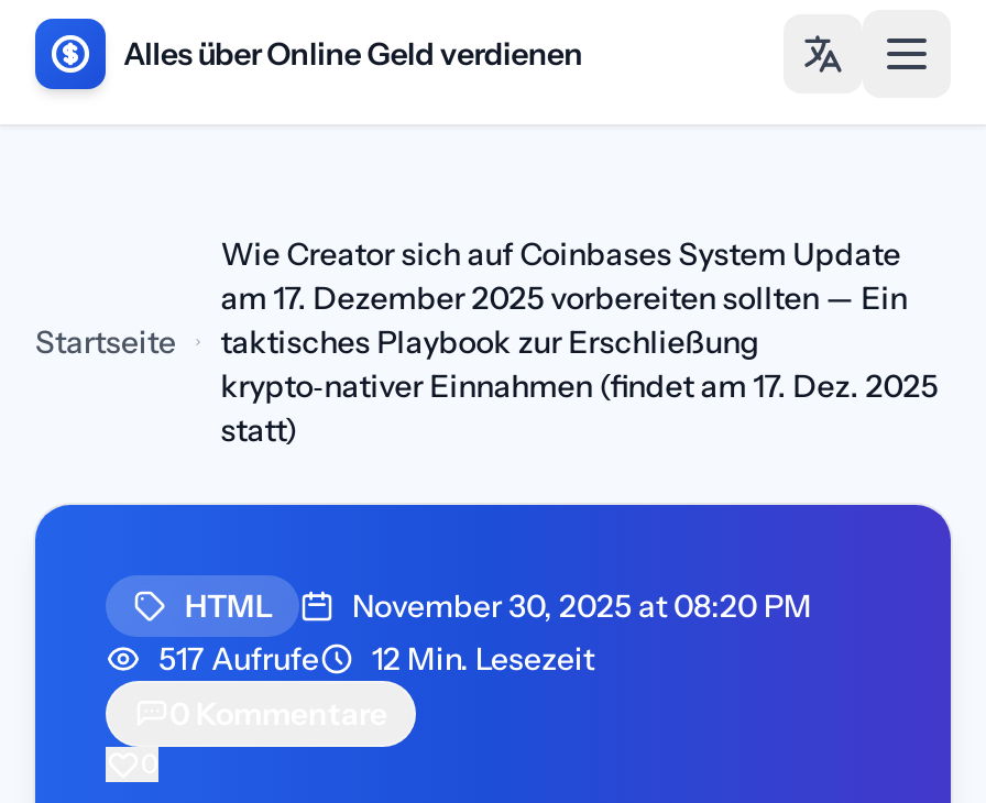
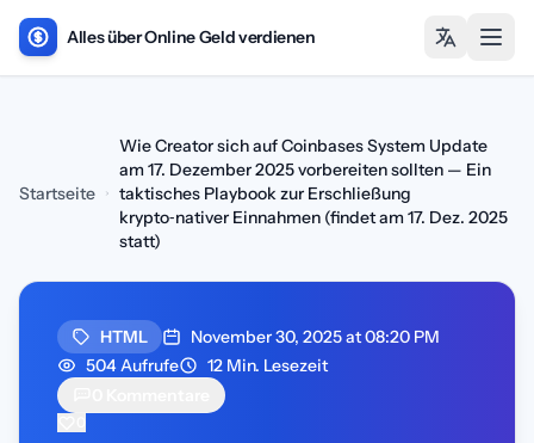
[158,639,594,679] 517 Aufrufe 12 Min. Lesezeit -> [86,355,328,376] 504 Aufrufe 12 Min. Lesezeit

